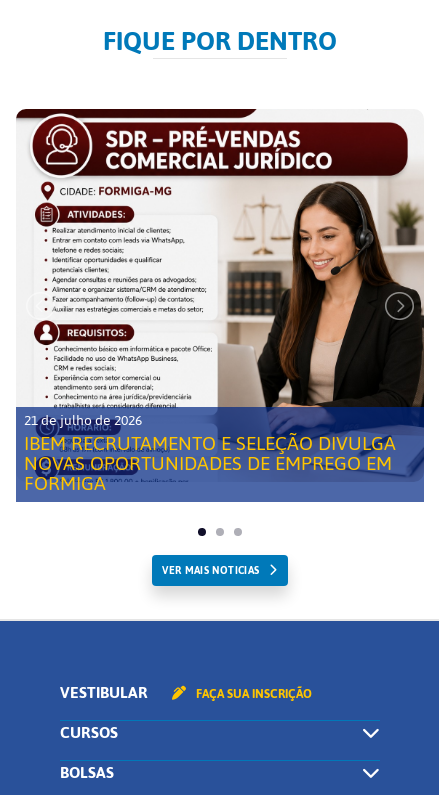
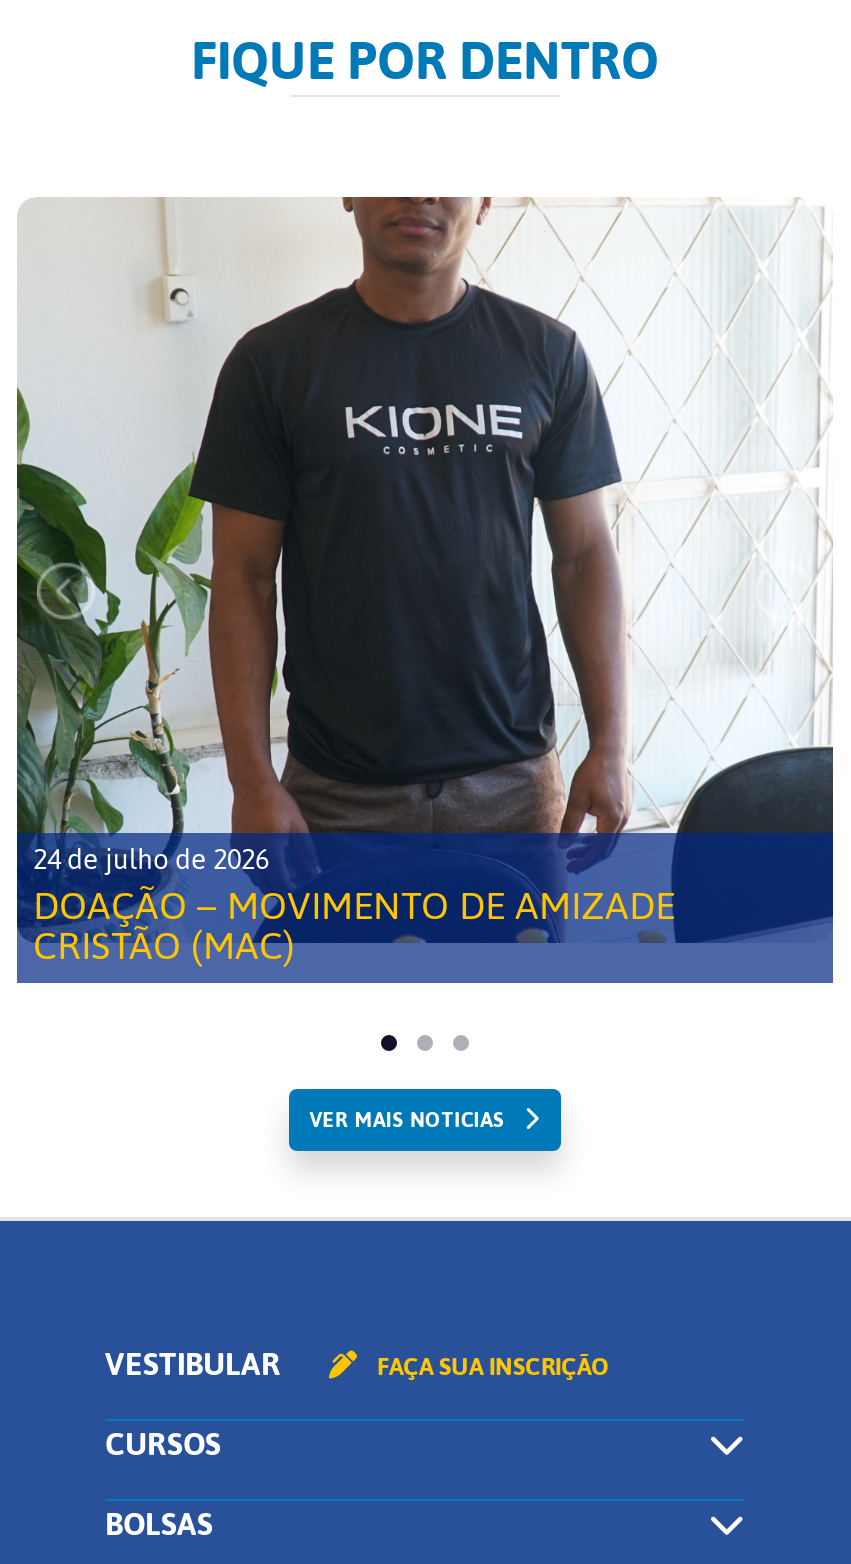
[16,108,425,502] [image] | 21 de julho de 2026 | IBEM RECRUTAMENTO E SELEÇÃO DIVULGA | NOVAS OPORTUNIDADES DE EMPREGO EM | FORMIGA -> [15,195,833,983] [image] | 24 de julho de 2026 | DOAÇÃO – MOVIMENTO DE AMIZADE | CRISTÃO (MAC)

